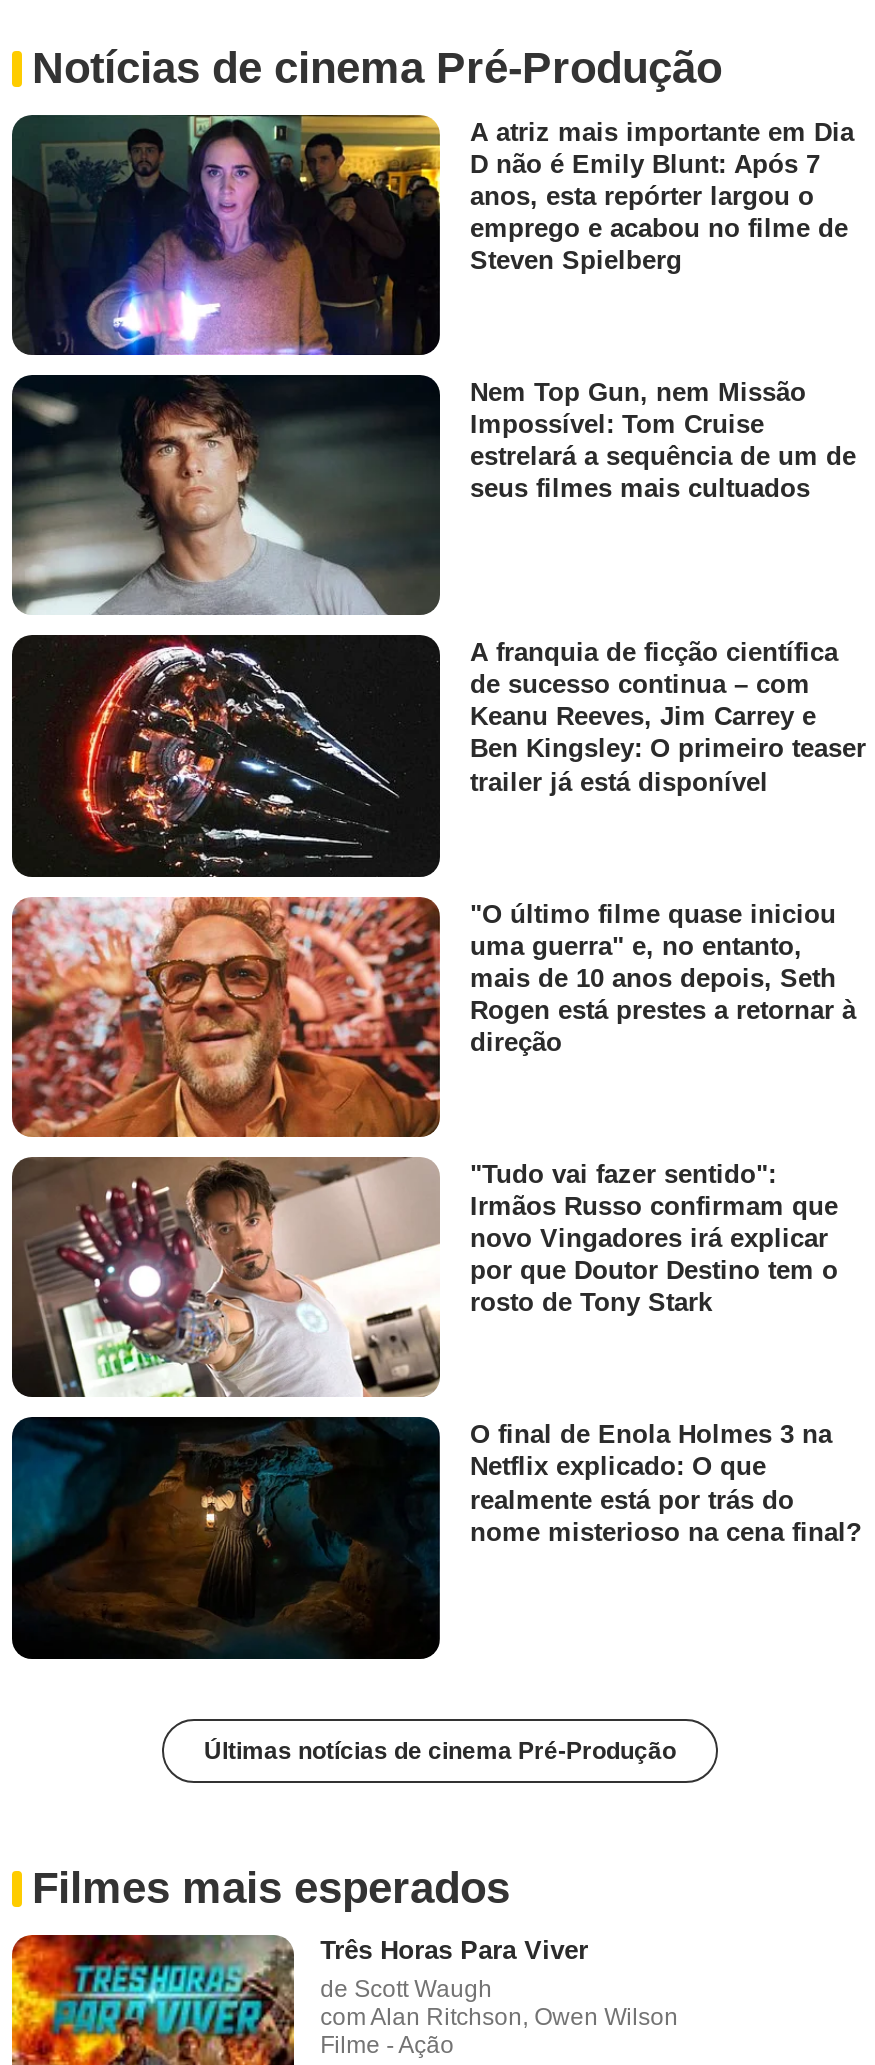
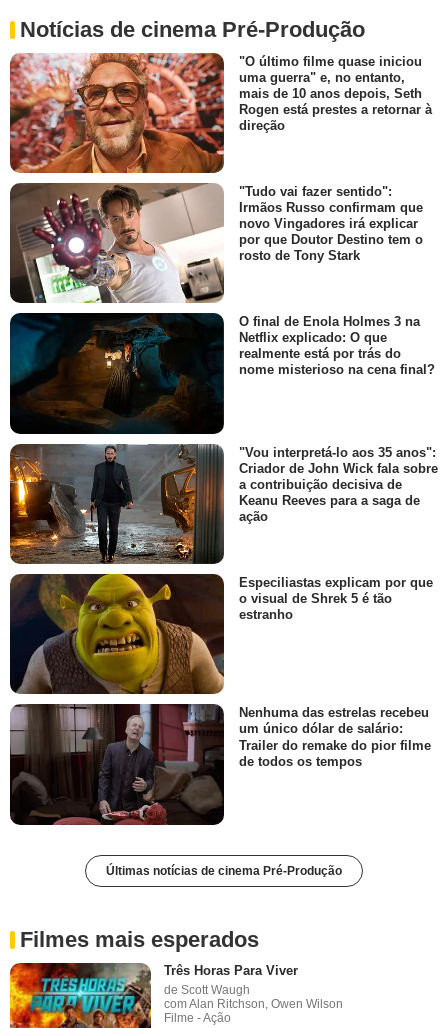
[10,113,854,357] [image] | A atriz mais importante em Dia | D não é Emily Blunt: Após 7 | anos, esta repórter largou o | emprego e acabou no filme de | Steven Spielberg -> none
[12,373,856,615] [image] | Nem Top Gun, nem Missão | Impossível: Tom Cruise | estrelará a sequência de um de | seus filmes mais cultuados -> none
[12,635,866,877] [image] | A franquia de ficção científica | de sucesso continua – com | Keanu Reeves, Jim Carrey e | Ben Kingsley: O primeiro teaser | trailer já está disponível -> none
moved [10,898,862,1546] -> [9,54,435,377]: [image] | "O último filme quase iniciou | uma guerra" e, no entanto, | ... | realmente está por trás do | nome misterioso na cena final?
none -> [9,443,438,565] [image] | "Vou interpretá-lo aos 35 anos": | Criador de John Wick fala sobre | a contribuição decisiva de | Keanu Reeves para a saga de | ação
none -> [10,573,433,695] [image] | Especiliastas explicam por que | o visual de Shrek 5 é tão | estranho
none -> [10,703,431,826] [image] | Nenhuma das estrelas recebeu | um único dólar de salário: | Trailer do remake do pior filme | de todos os tempos

